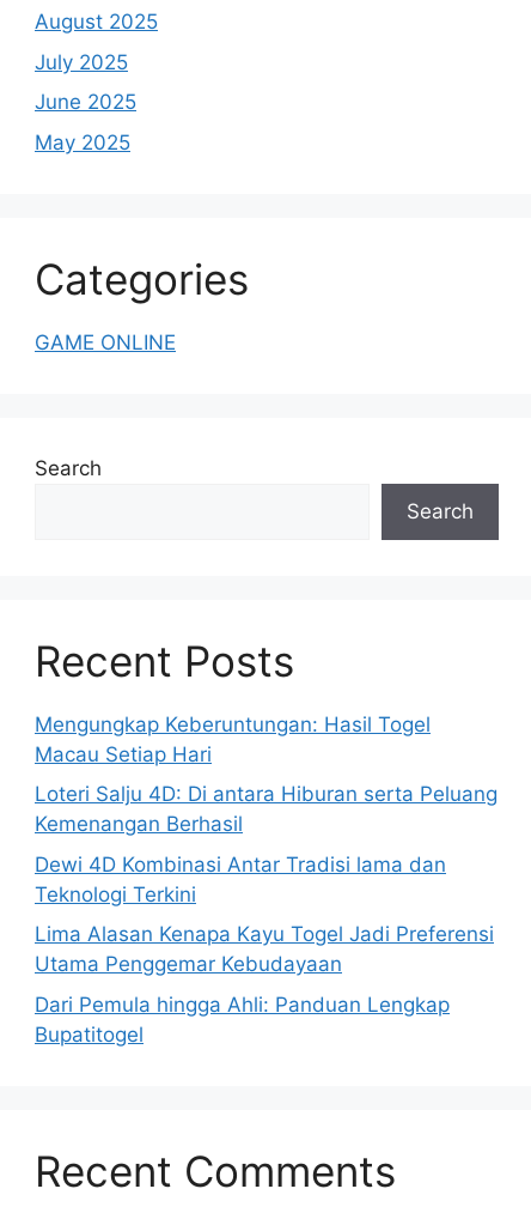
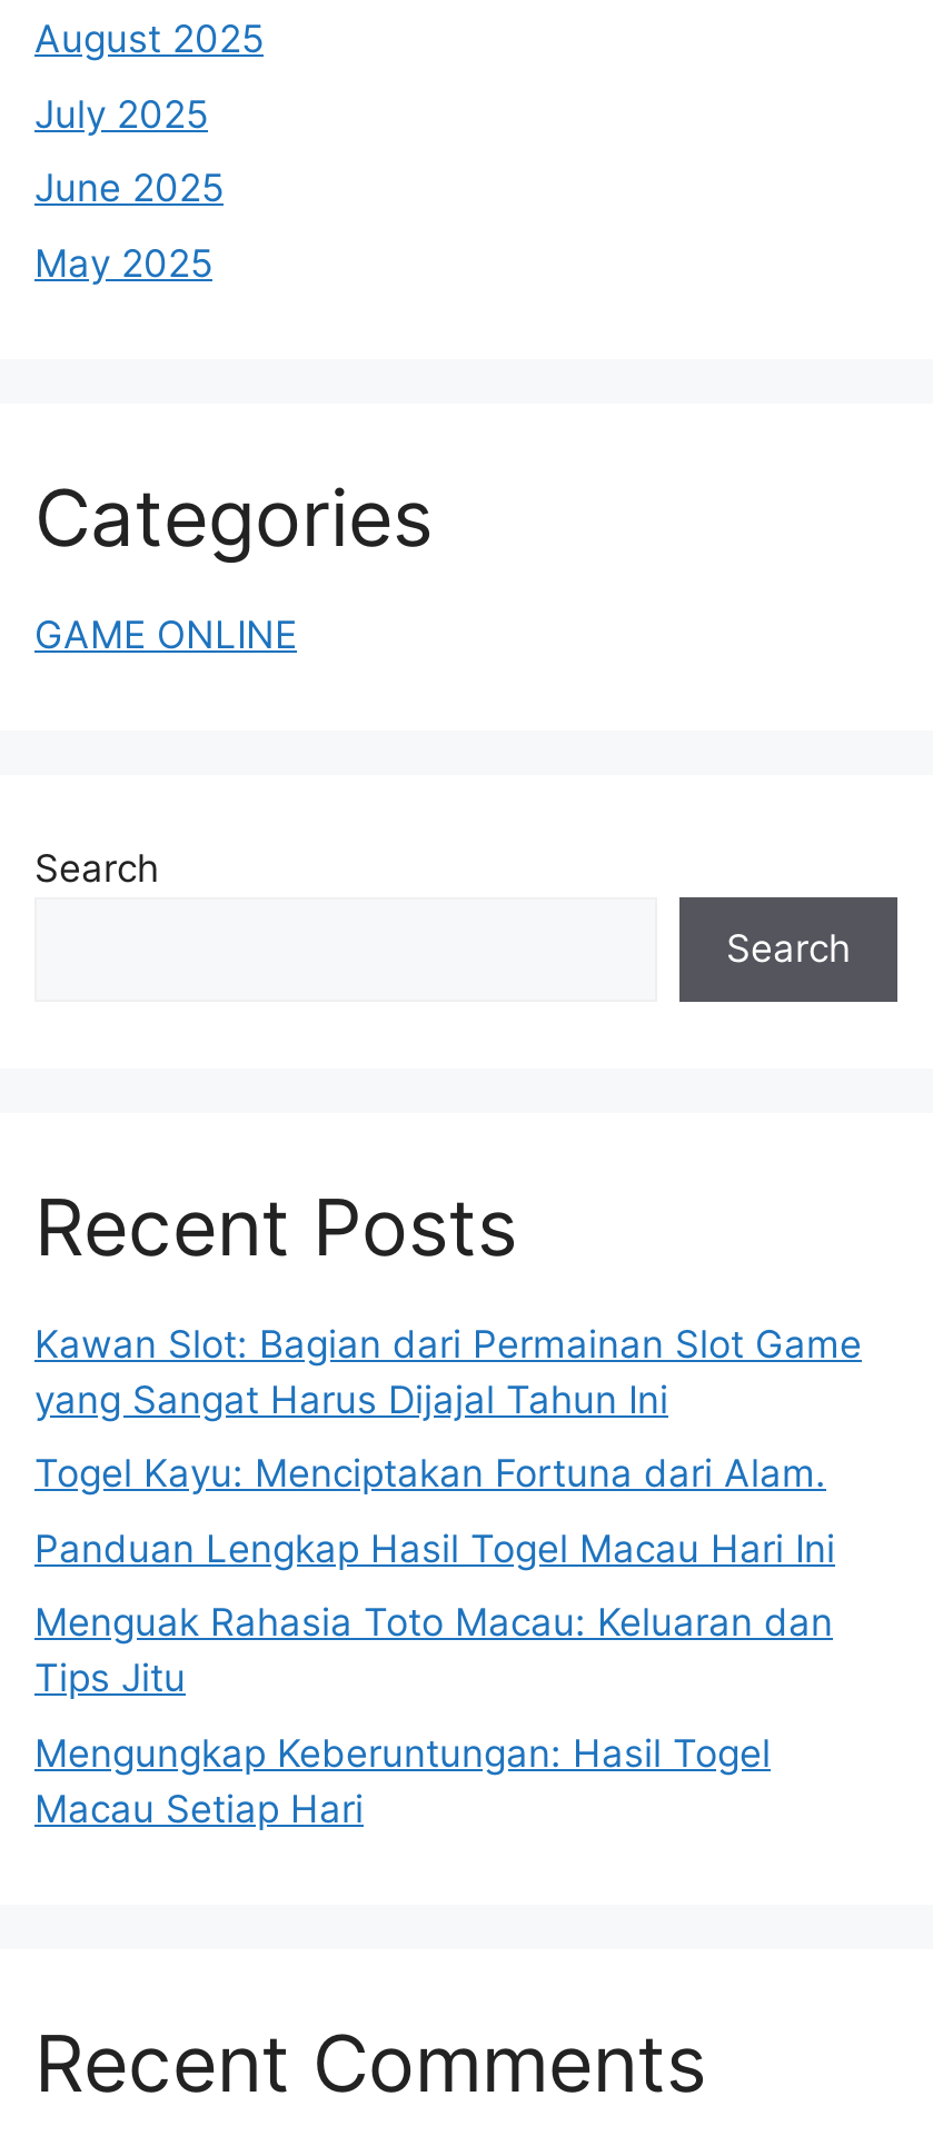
none -> [34,1321,862,1700] Kawan Slot: Bagian dari Permainan Slot Game | yang Sangat Harus Dijajal Tahun Ini | Togel Kayu: Menciptakan Fortuna dari Alam. | Panduan Lengkap Hasil Togel Macau Hari Ini | Menguak Rahasia Toto Macau: Keluaran dan | Tips Jitu
moved [35,712,431,766] -> [34,1730,771,1830]: Mengungkap Keberuntungan: Hasil Togel | Macau Setiap Hari
[35,782,498,1046] Loteri Salju 4D: Di antara Hiburan serta Peluang | Kemenangan Berhasil | Dewi 4D Kombinasi Antar Tradisi lama dan | Teknologi Terkini | Lima Alasan Kenapa Kayu Togel Jadi Preferensi | Utama Penggemar Kebudayaan | Dari Pemula hingga Ahli: Panduan Lengkap | Bupatitogel -> none

